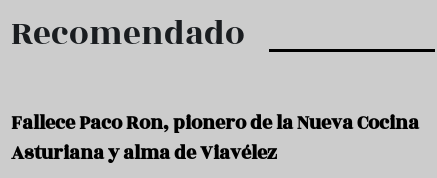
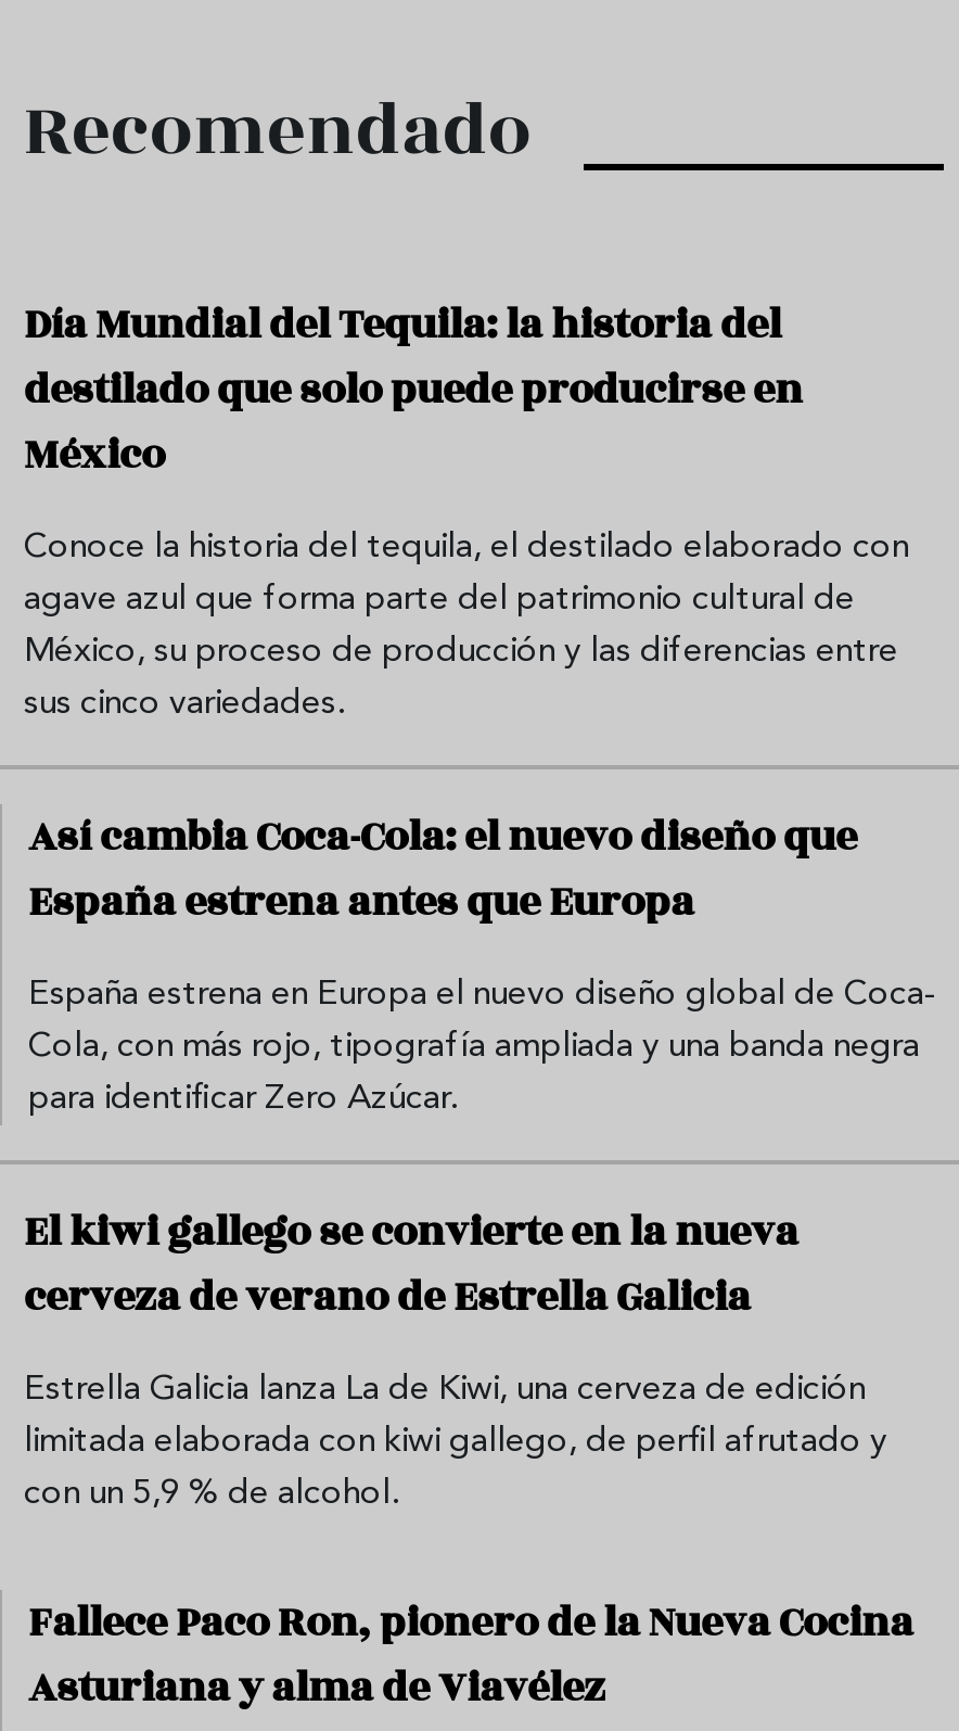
none -> [24,295,937,1512] Día Mundial del Tequila: la historia del | destilado que solo puede producirse en | México | Conoce la historia del tequila, el destilado elaborado con | agave azul que forma parte del patrimonio cultural de | México, su proceso de producción y las diferencias entre | sus cinco variedades. | Así cambia Coca-Cola: el nuevo diseño que | España estrena antes que Europa | España estrena en Europa el nuevo diseño global de Coca- | Cola, con más rojo, tipografía ampliada y una banda negra | para identificar Zero Azúcar. | El kiwi gallego se convierte en la nueva | cerveza de verano de Estrella Galicia | Estrella Galicia lanza La de Kiwi, una cerveza de edición | limitada elaborada con kiwi gallego, de perfil afrutado y | con un 5,9 % de alcohol.

